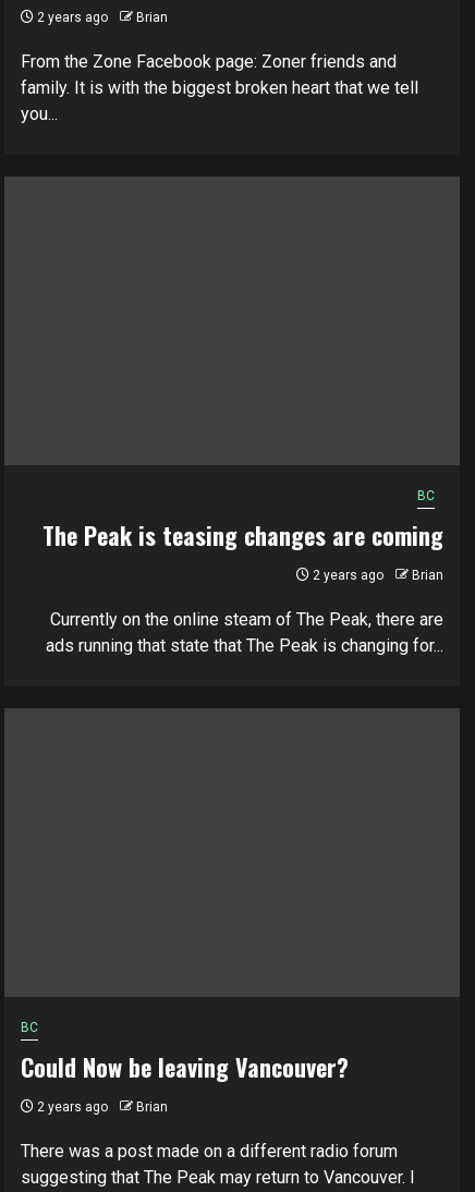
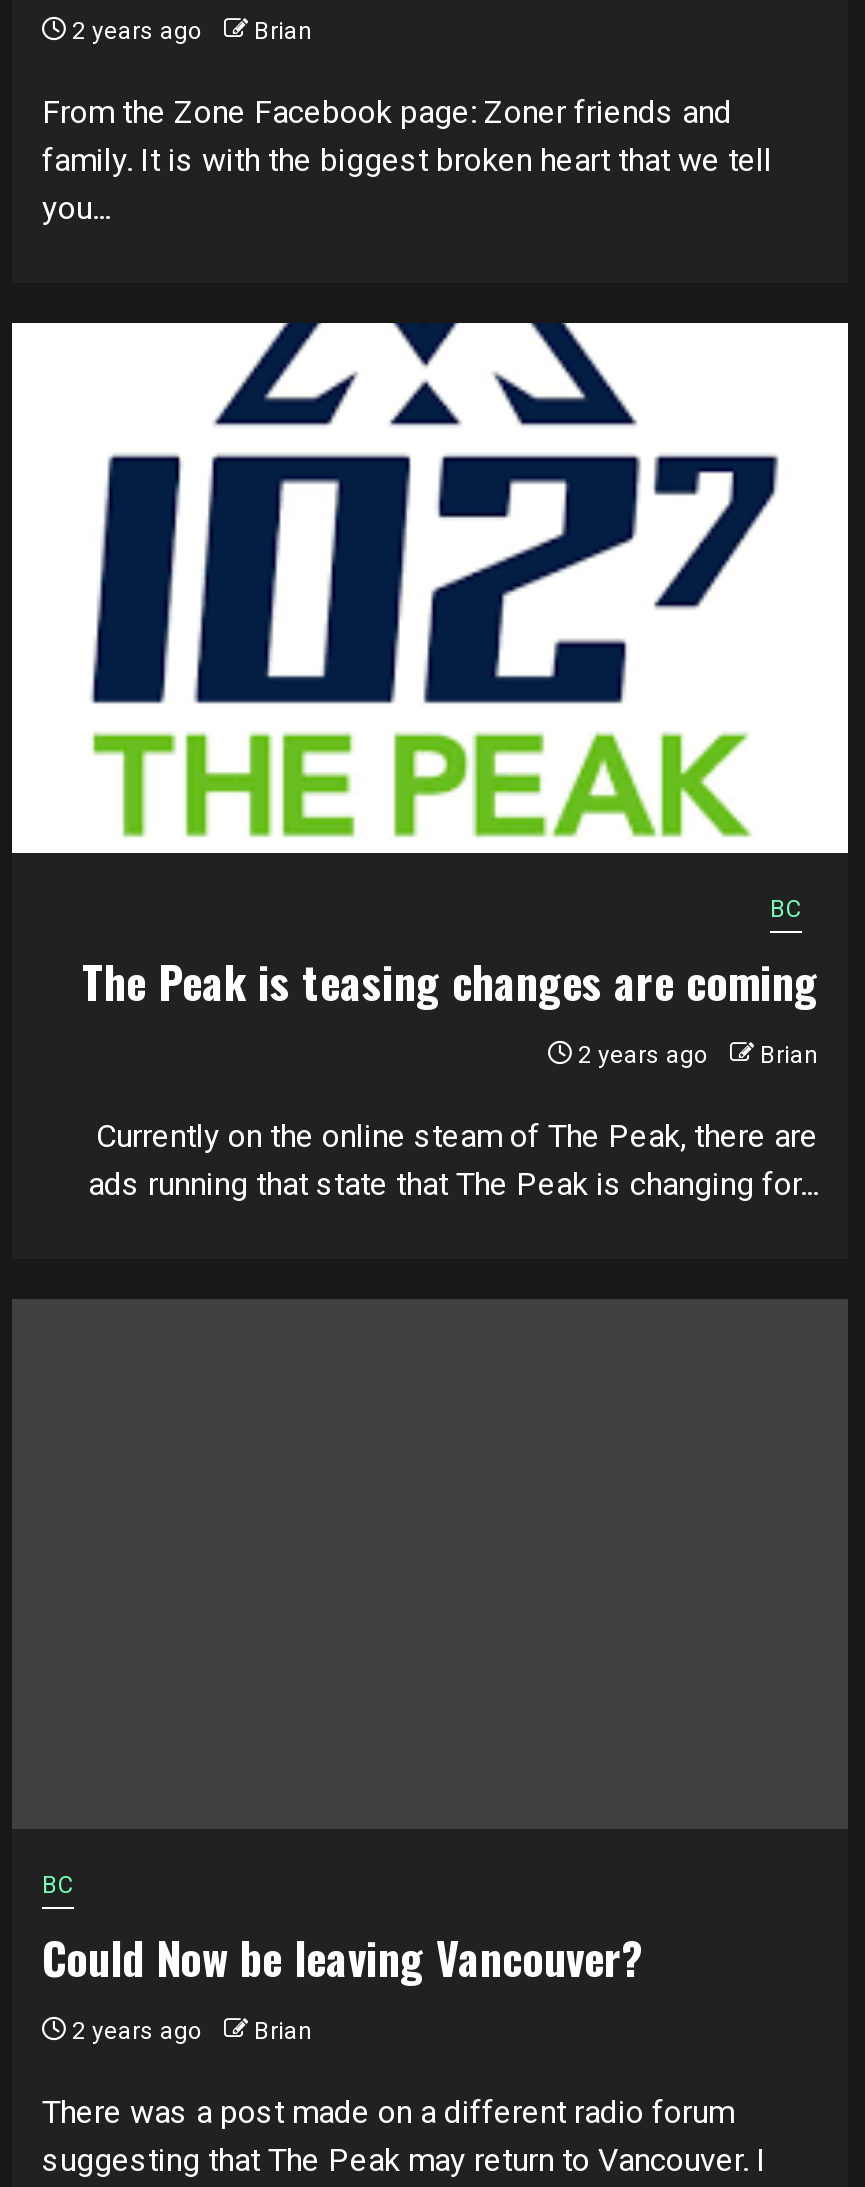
none -> [10,321,850,855] [image]

